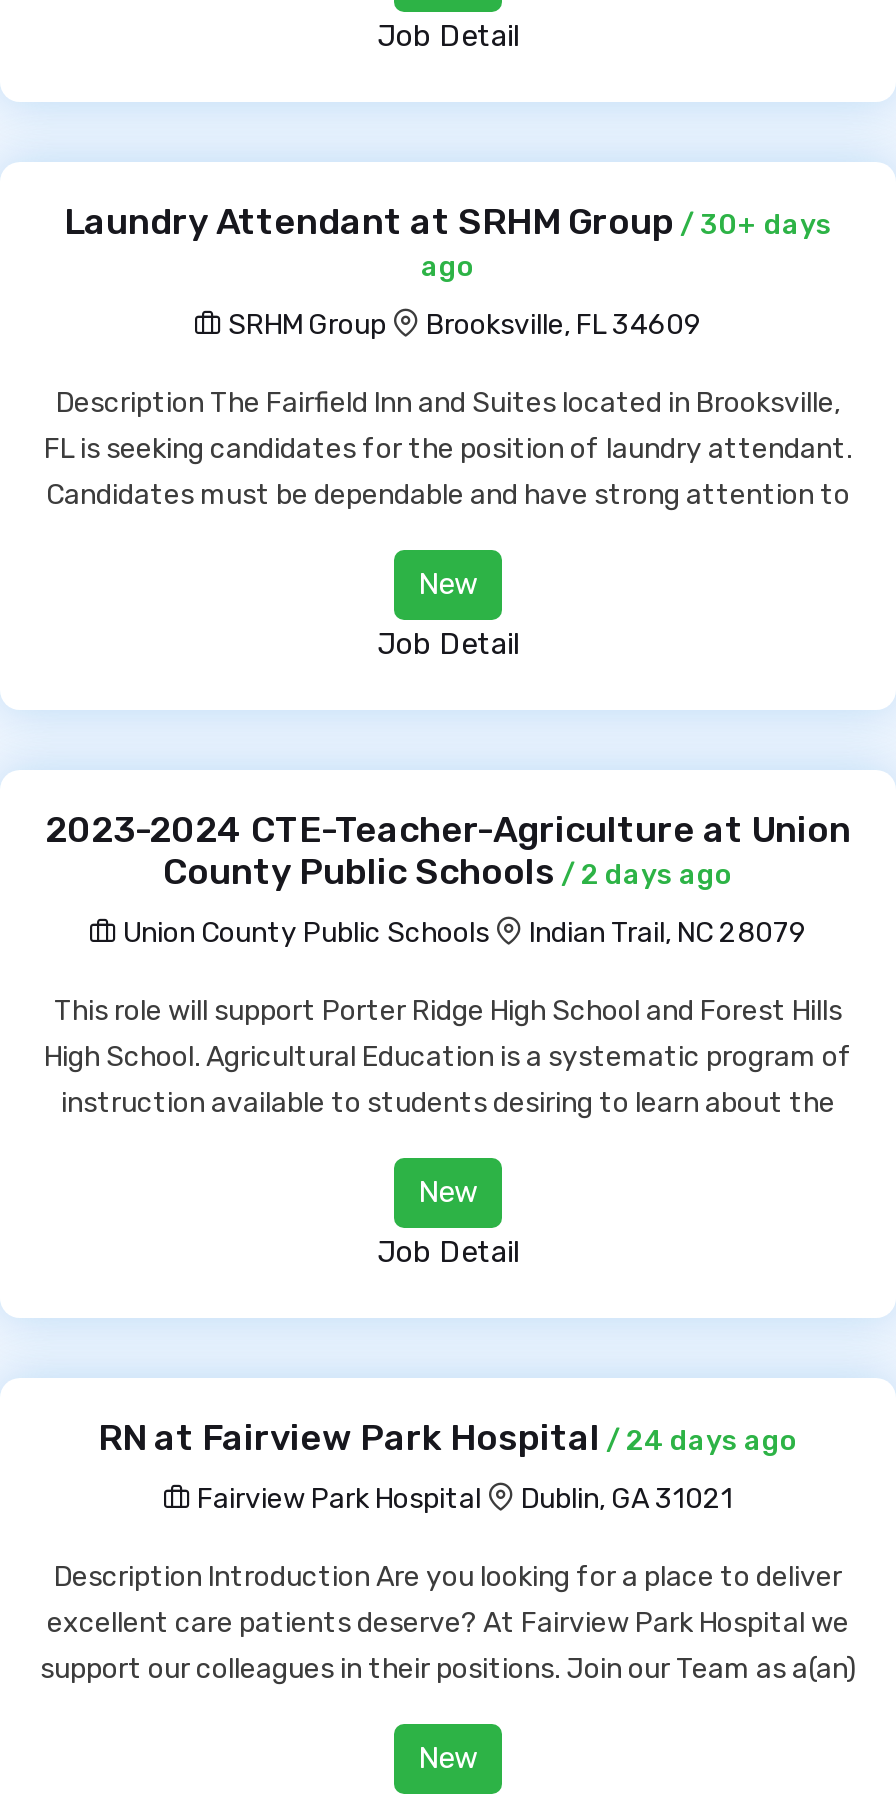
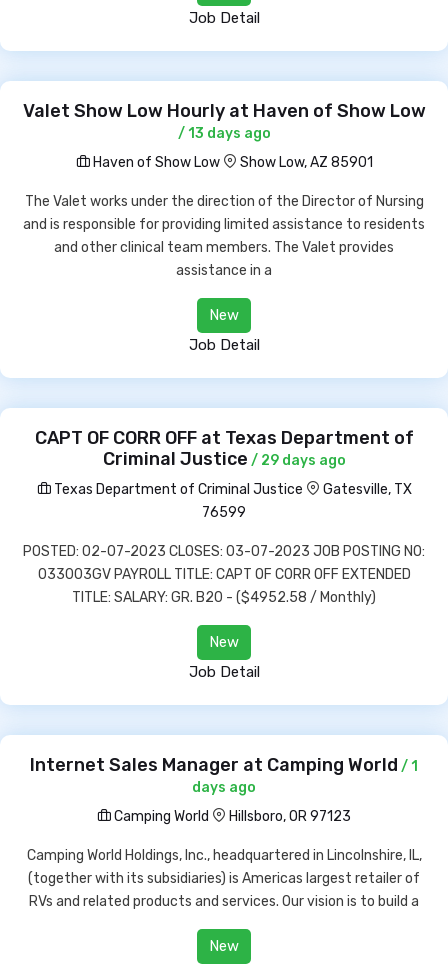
[64,200,832,284] Laundry Attendant at SRHM Group / 30+ days | ago -> [22,100,425,142] Valet Show Low Hourly at Haven of Show Low | / 13 days ago
[222,308,702,342] SRHM Group | Brooksville, FL 34609 -> [89,154,372,171] Haven of Show Low | Show Low, AZ 85901
[44,386,852,512] Description The Fairfield Inn and Suites located in Brooksville, | FL is seeking candidates for the position of laundry attendant. | Candidates must be dependable and have strong attention to -> [23,193,425,279] The Valet works under the direction of the Director of Nursing | and is responsible for providing limited assistance to residents | and other clinical team members. The Valet provides | assistance in a
[45,808,851,894] 2023-2024 CTE-Teacher-Agriculture at Union | County Public Schools / 2 days ago -> [34,427,413,470] CAPT OF CORR OFF at Texas Department of | Criminal Justice / 29 days ago
[117,916,807,950] Union County Public Schools | Indian Trail, NC 28079 -> [50,481,411,521] Texas Department of Criminal Justice | Gatesville, TX | 76599
[44,994,852,1120] This role will support Porter Ridge High School and Forest Hills | High School. Agricultural Education is a systematic program of | instruction available to students desiring to learn about the -> [23,543,425,606] POSTED: 02-07-2023 CLOSES: 03-07-2023 JOB POSTING NO: | 033003GV PAYROLL TITLE: CAPT OF CORR OFF EXTENDED | TITLE: SALARY: GR. B20 - ($4952.58 / Monthly)
[98,1416,798,1460] RN at Fairview Park Hospital / 24 days ago -> [30,754,418,796] Internet Sales Manager at Camping World / 1 | days ago
[191,1482,733,1516] Fairview Park Hospital | Dublin, GA 31021 -> [111,808,351,825] Camping World | Hillsboro, OR 97123
[40,1560,856,1686] Description Introduction Are you looking for a place to deliver | excellent care patients deserve? At Fairview Park Hospital we | support our colleagues in their positions. Join our Team as a(an) -> [26,847,421,910] Camping World Holdings, Inc., headquartered in Lincolnshire, IL, | (together with its subsidiaries) is Americas largest retailer of | RVs and related products and services. Our vision is to build a

